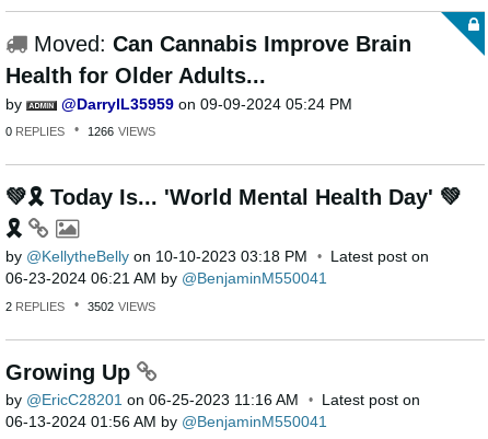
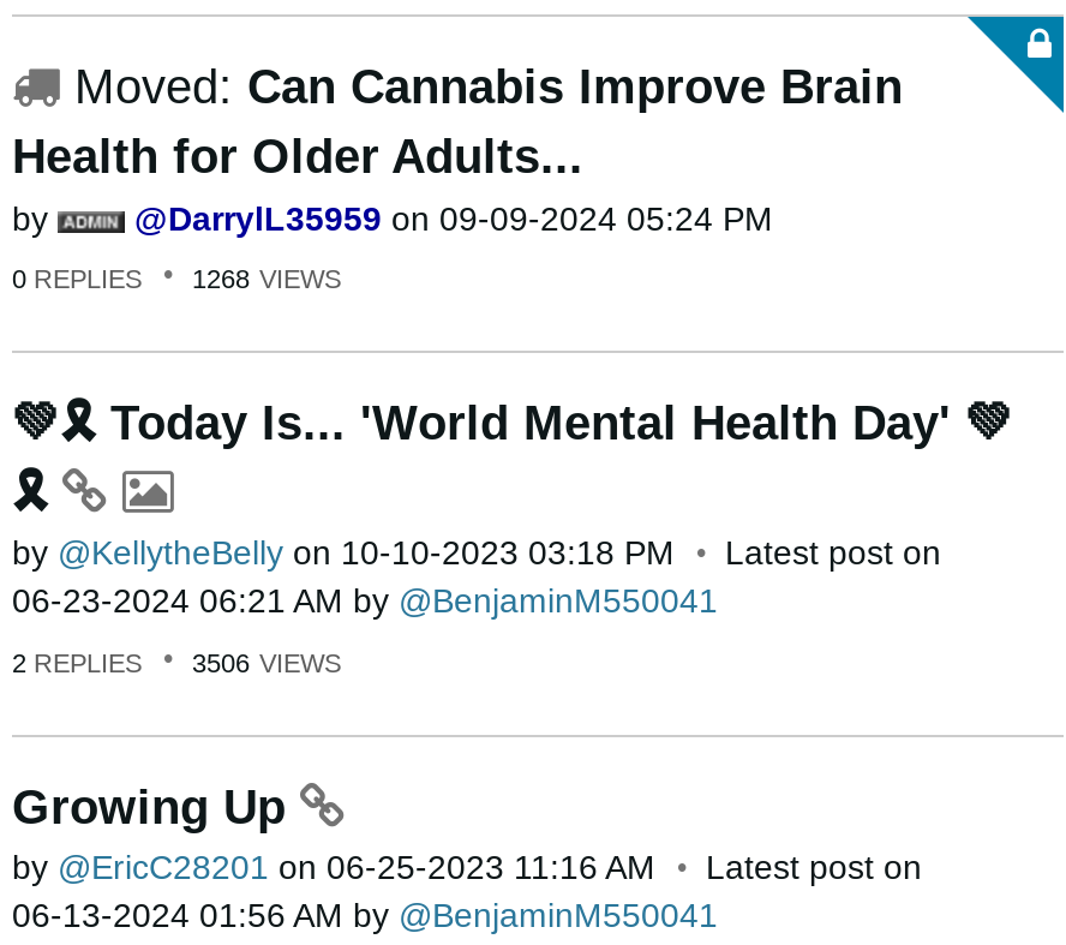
[5,125,155,138] 0 REPLIES 1266 VIEWS -> [12,265,341,293] 0 REPLIES 1268 VIEWS
[5,300,155,313] 2 REPLIES 3502 VIEWS -> [12,648,341,677] 2 REPLIES 3506 VIEWS

